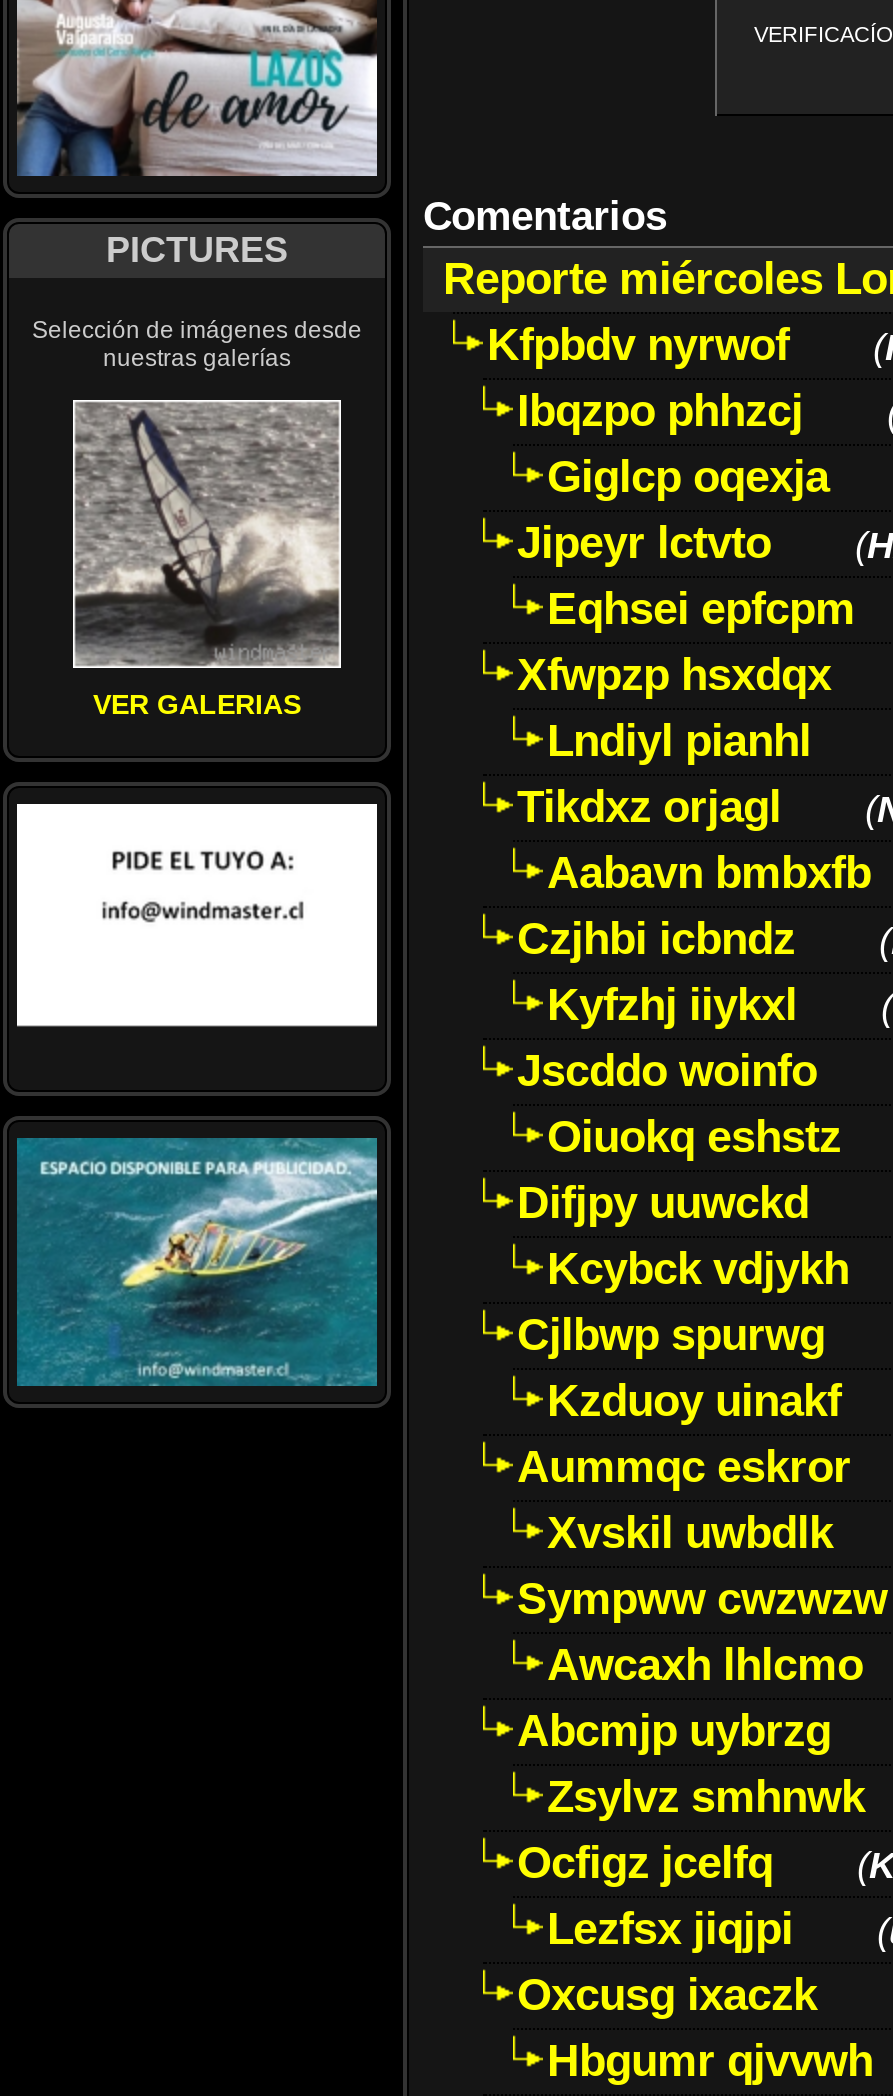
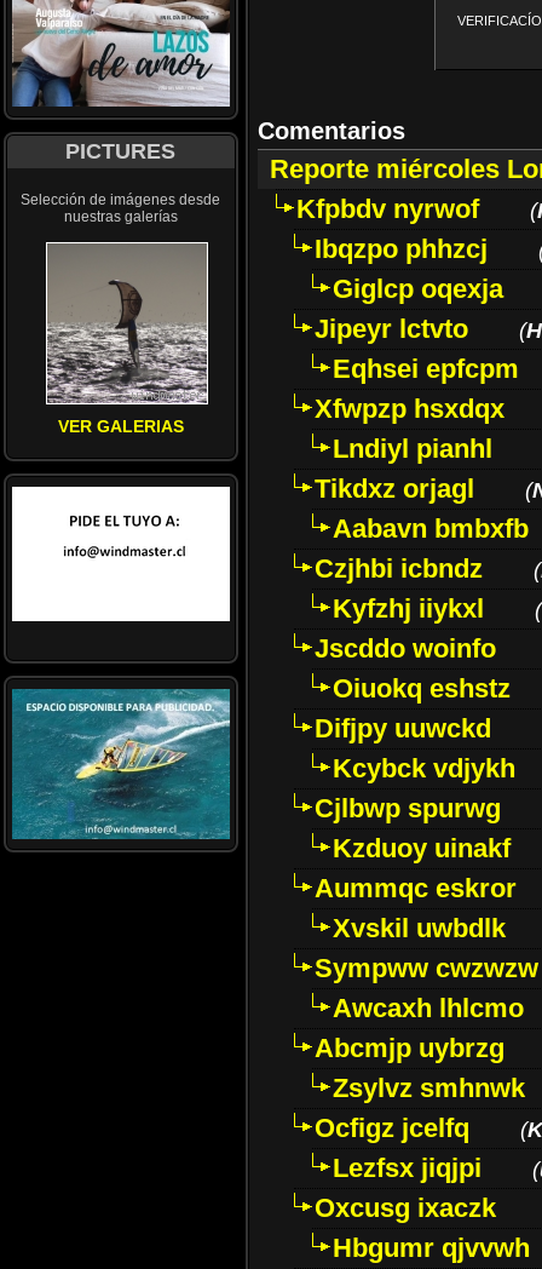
[73,402,341,668] [image] -> [46,245,208,404] [image]

